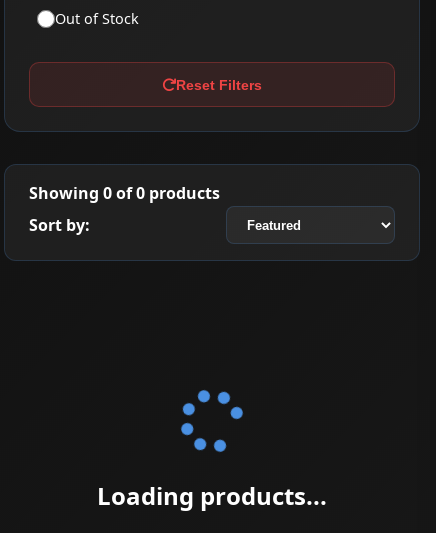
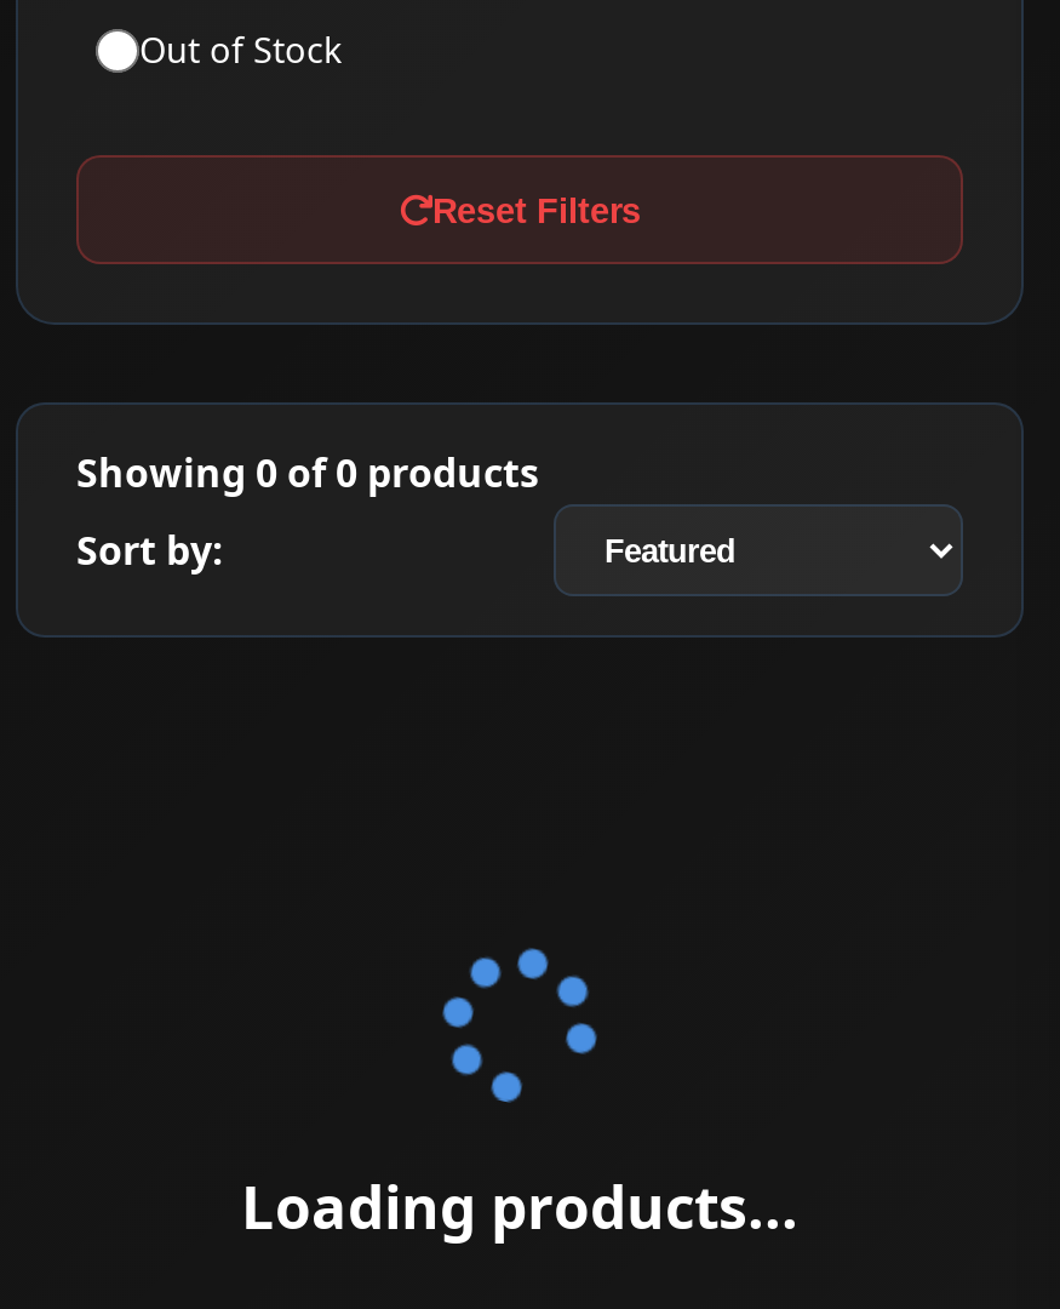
[180,389,244,453] [image] -> [440,945,600,1105] [image]

